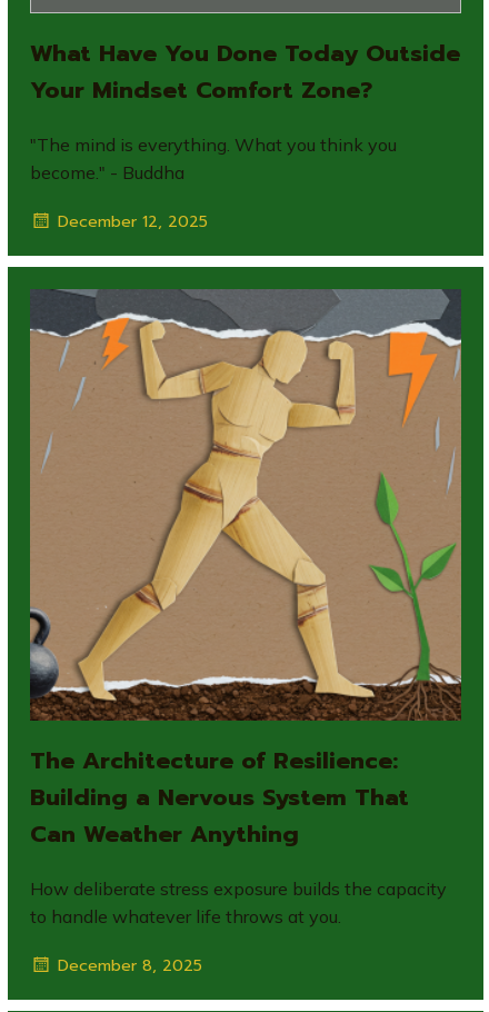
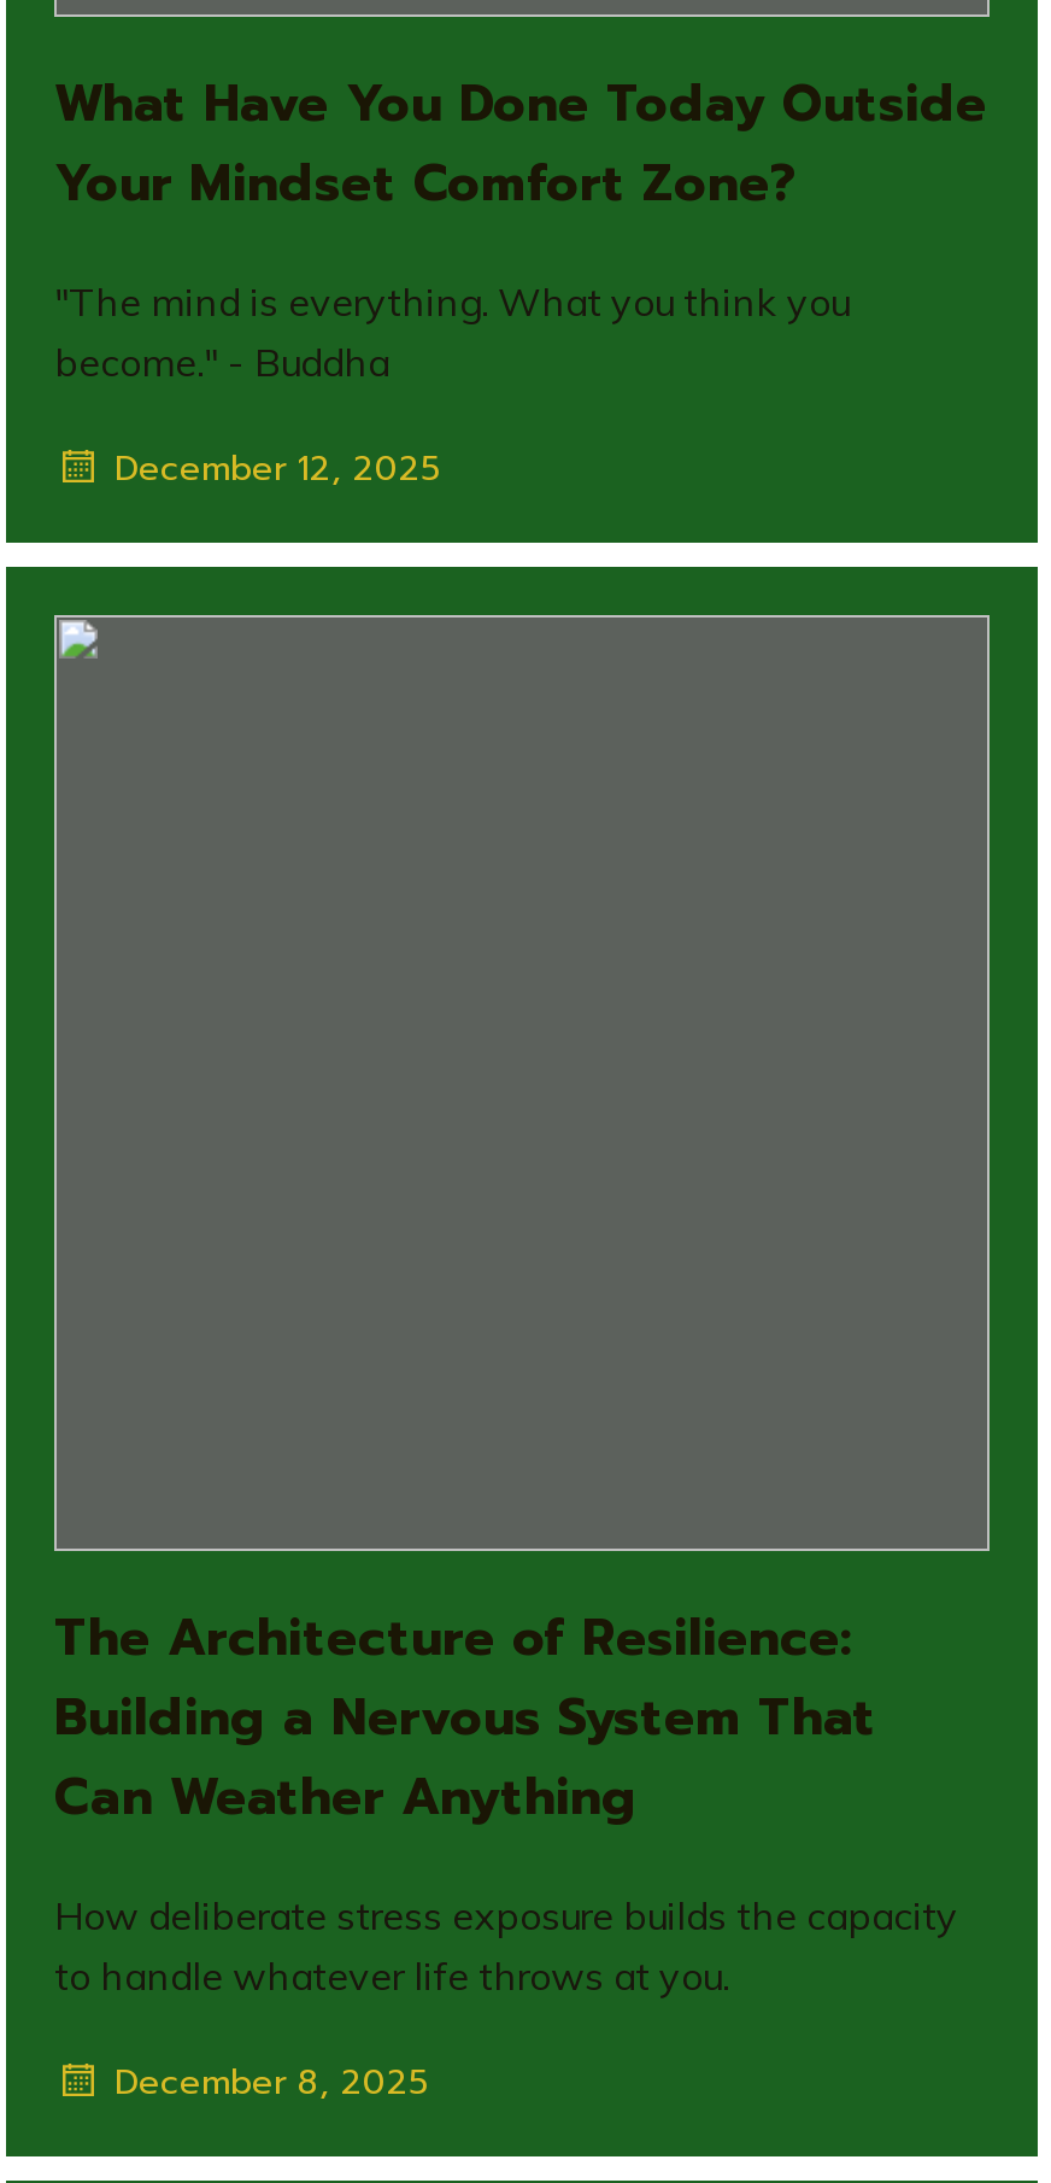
[30,289,461,721] [image] -> none

